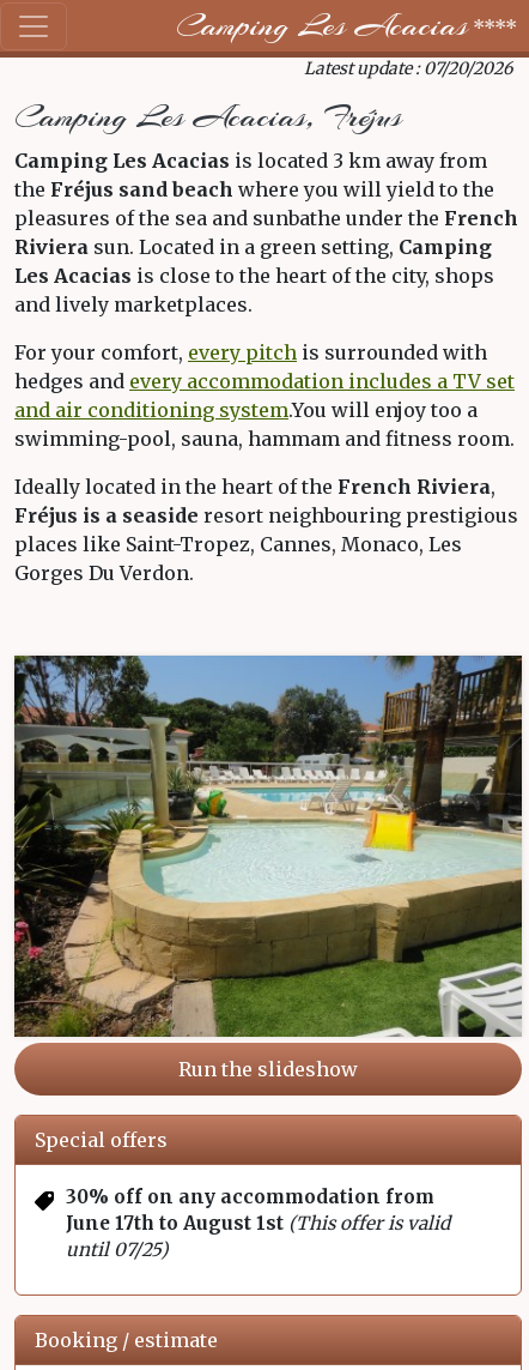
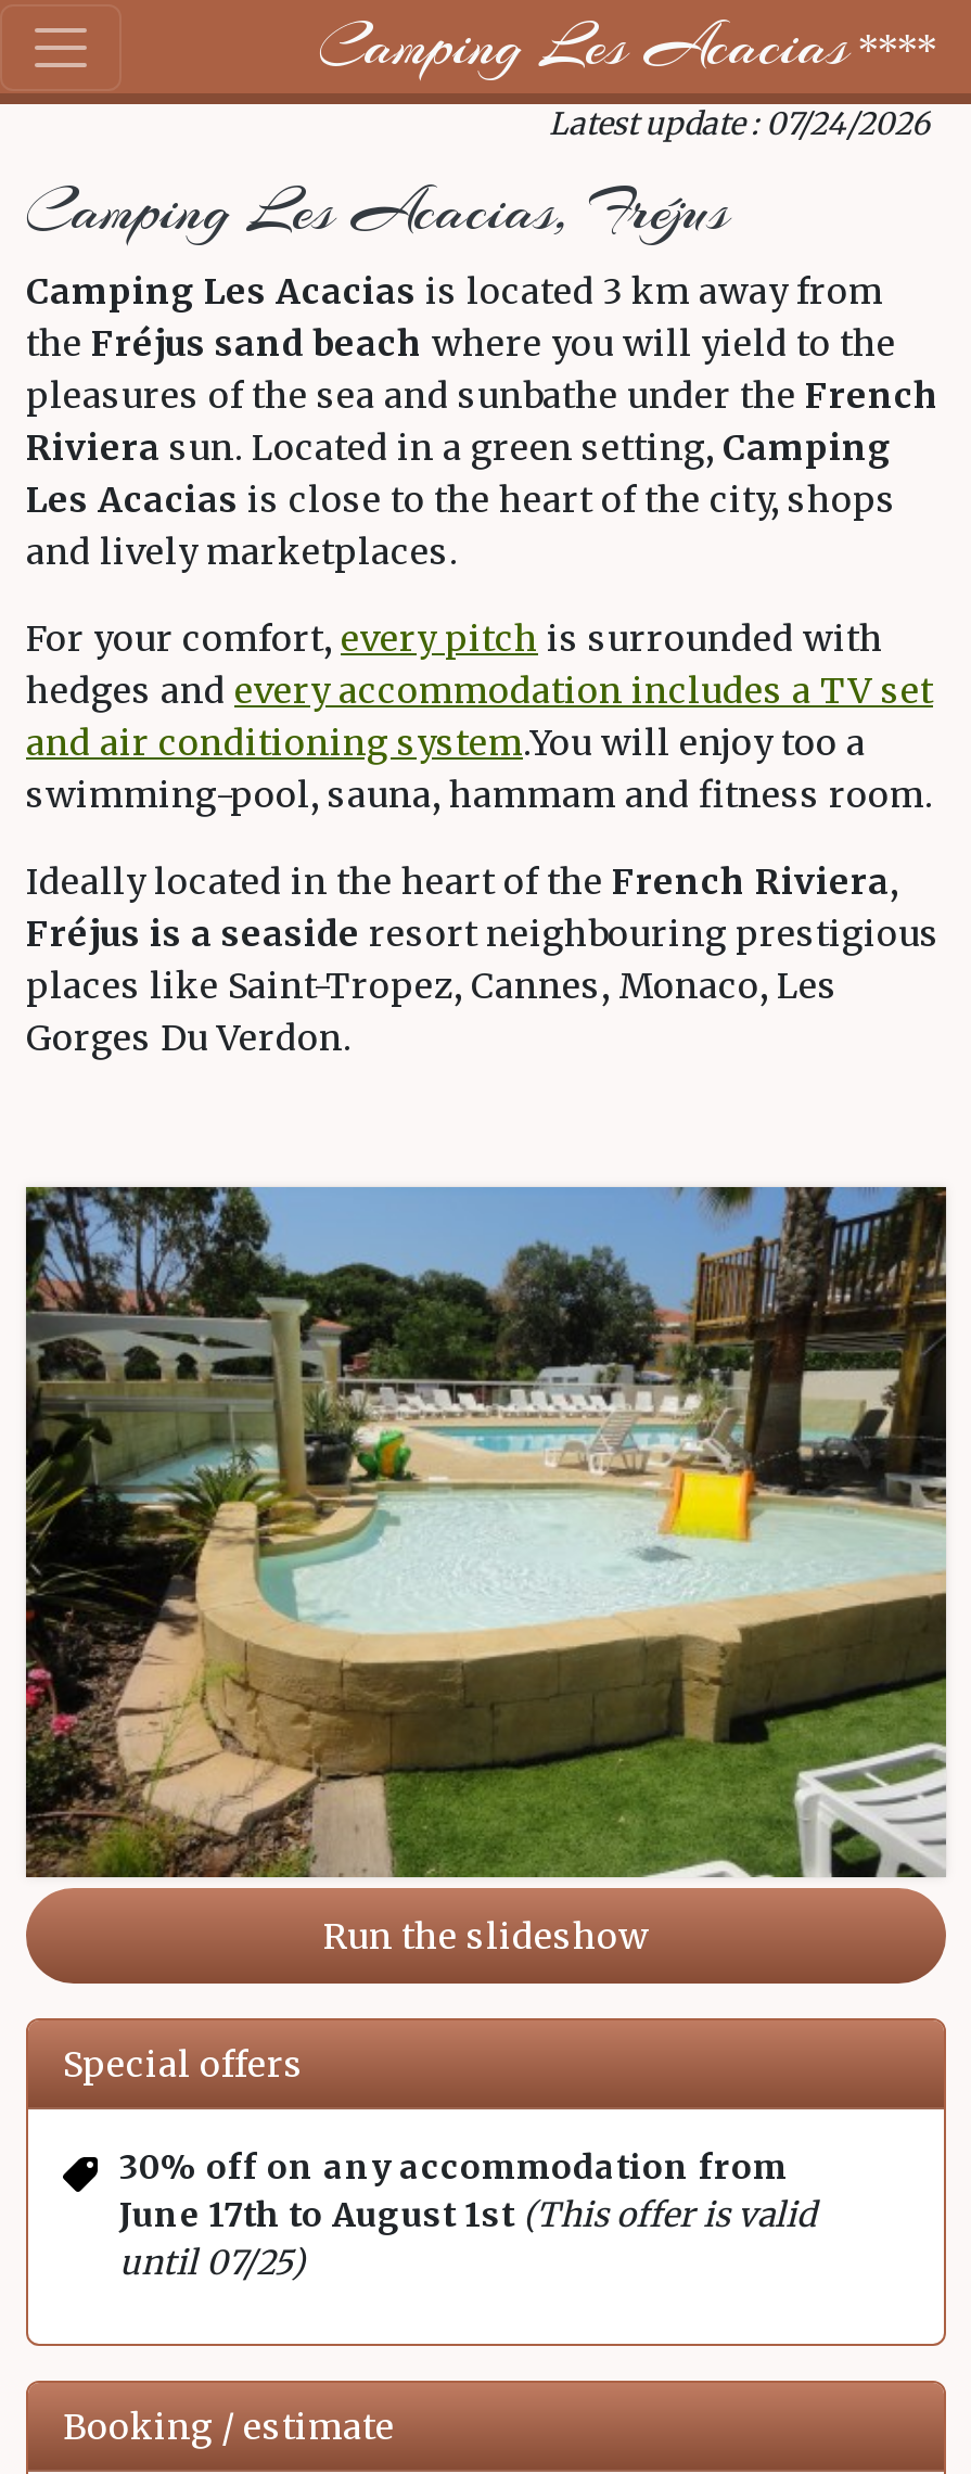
[304,58,512,79] Latest update : 07/20/2026 -> [549,104,929,143] Latest update : 07/24/2026

